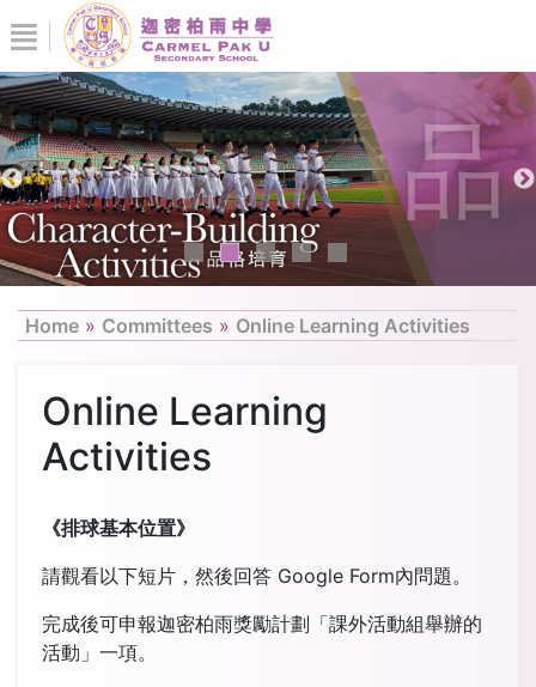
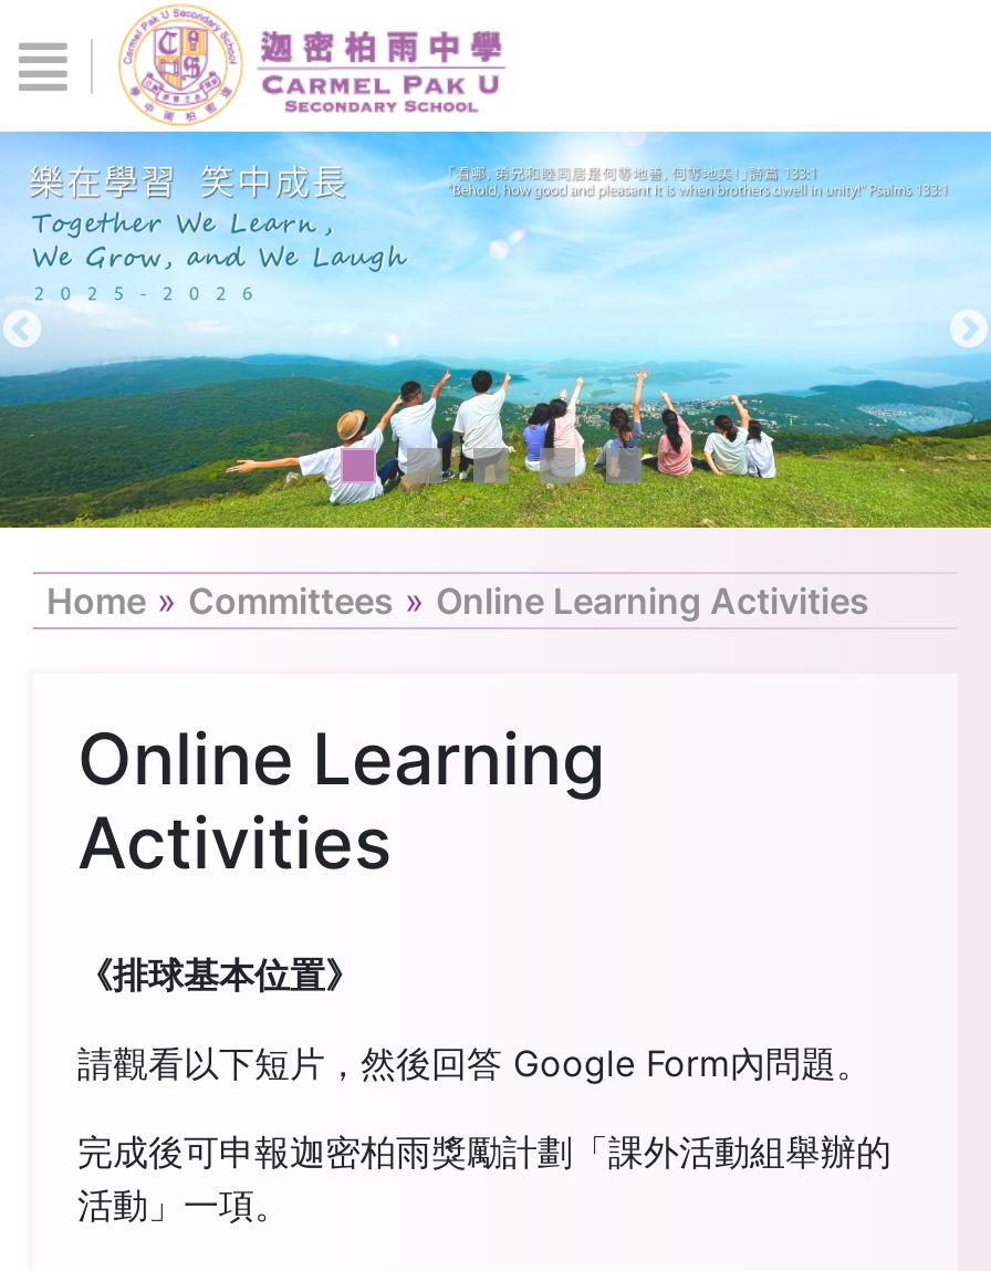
[4,71,532,287] [image] -> [7,129,984,530] [image]

